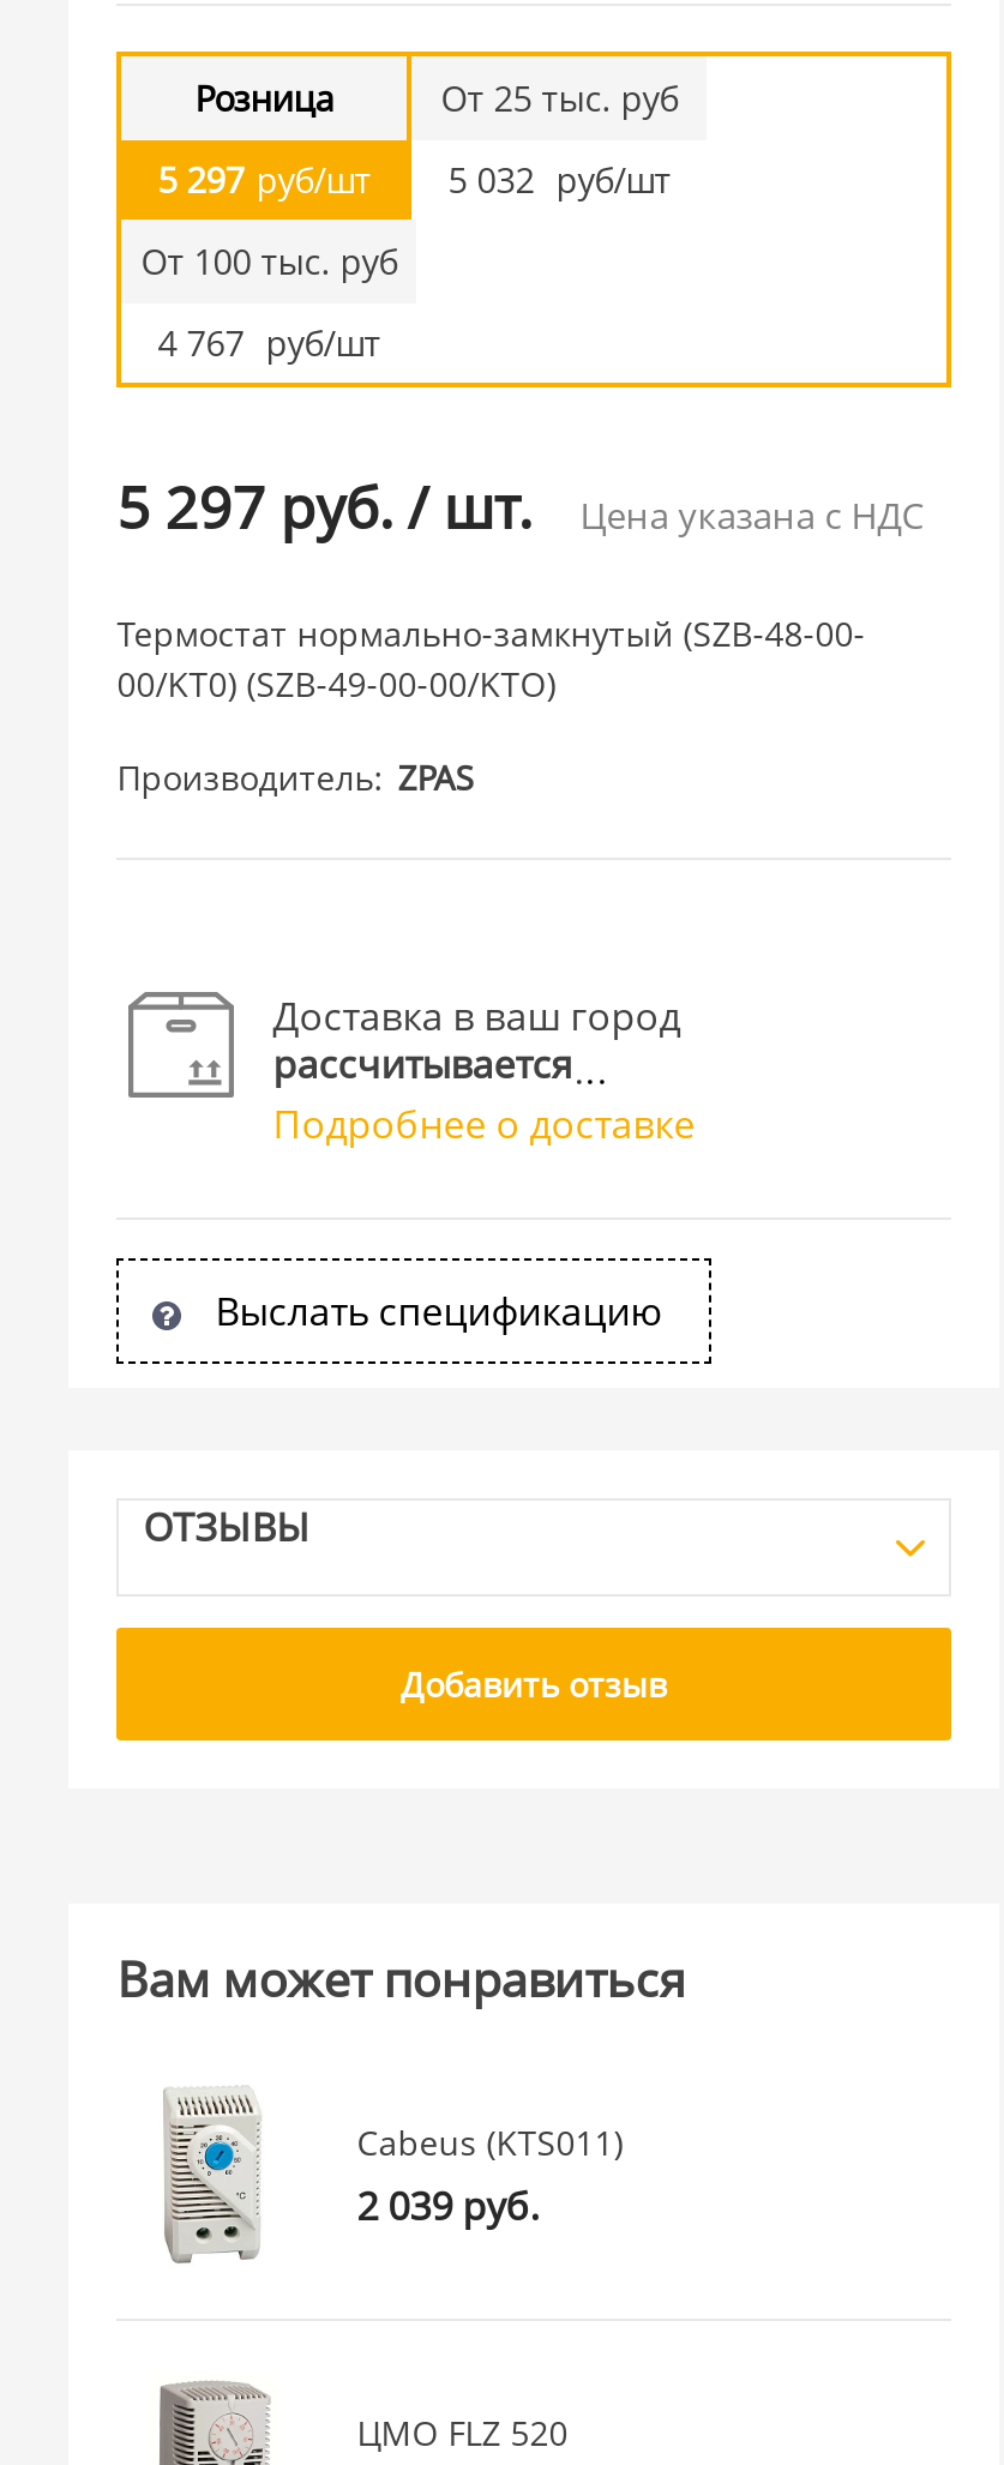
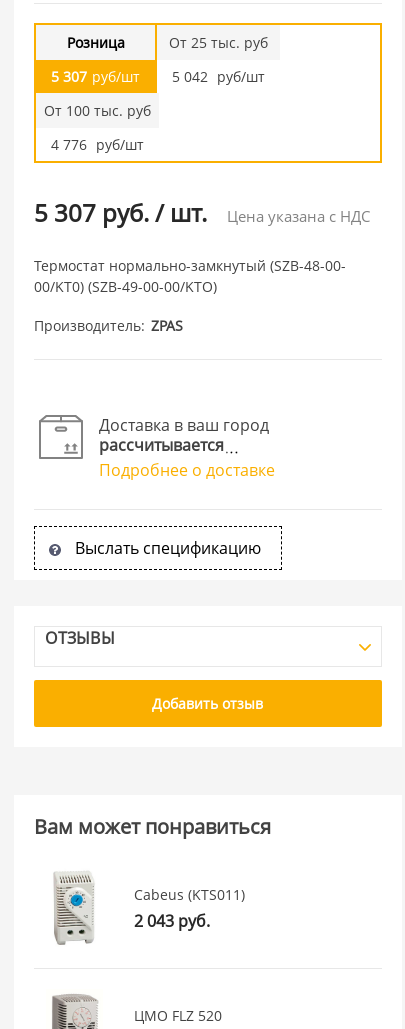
[158,157,371,202] 5 297 руб/шт -> [51,67,140,86] 5 307 руб/шт
[448,157,671,202] 5 032 руб/шт -> [172,67,265,86] 5 042 руб/шт
[158,320,381,366] 4 767 руб/шт -> [51,135,144,154] 4 776 руб/шт
[117,466,923,546] 5 297 руб. / шт. Цена указана с НДС -> [34,196,370,229] 5 307 руб. / шт. Цена указана с НДС
[357,2180,539,2232] 2 039 руб. -> [134,910,210,932] 2 043 руб.

